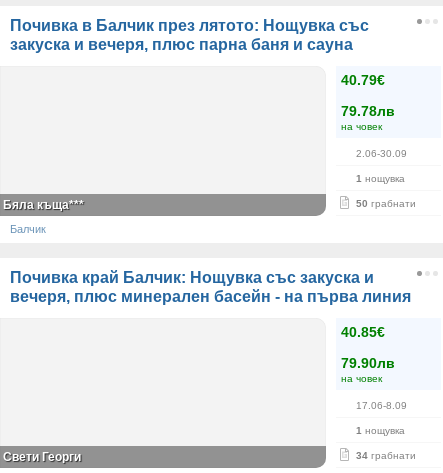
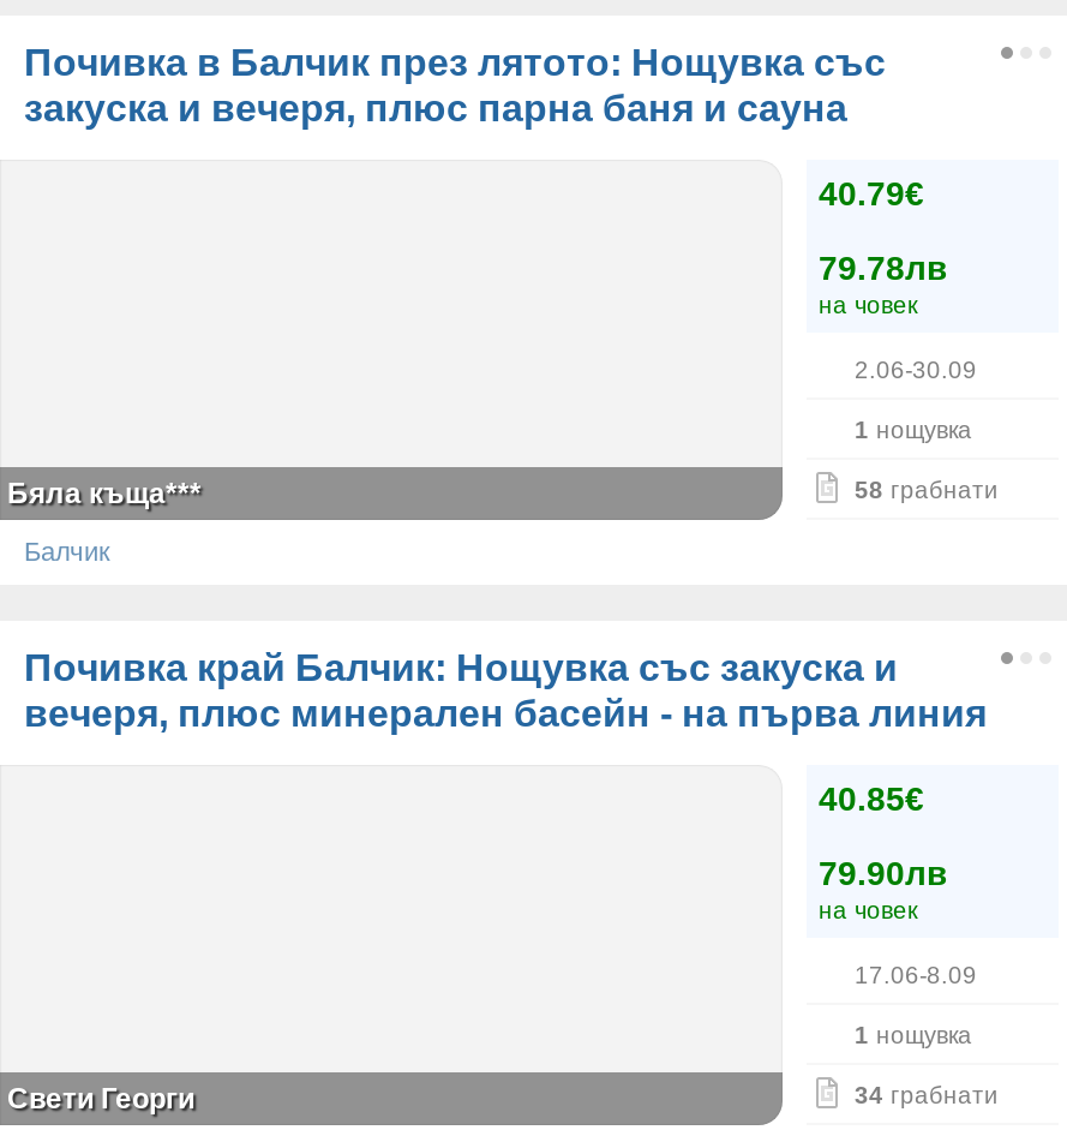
[356,198,416,209] 50 грабнати -> [855,477,999,503] 58 грабнати

